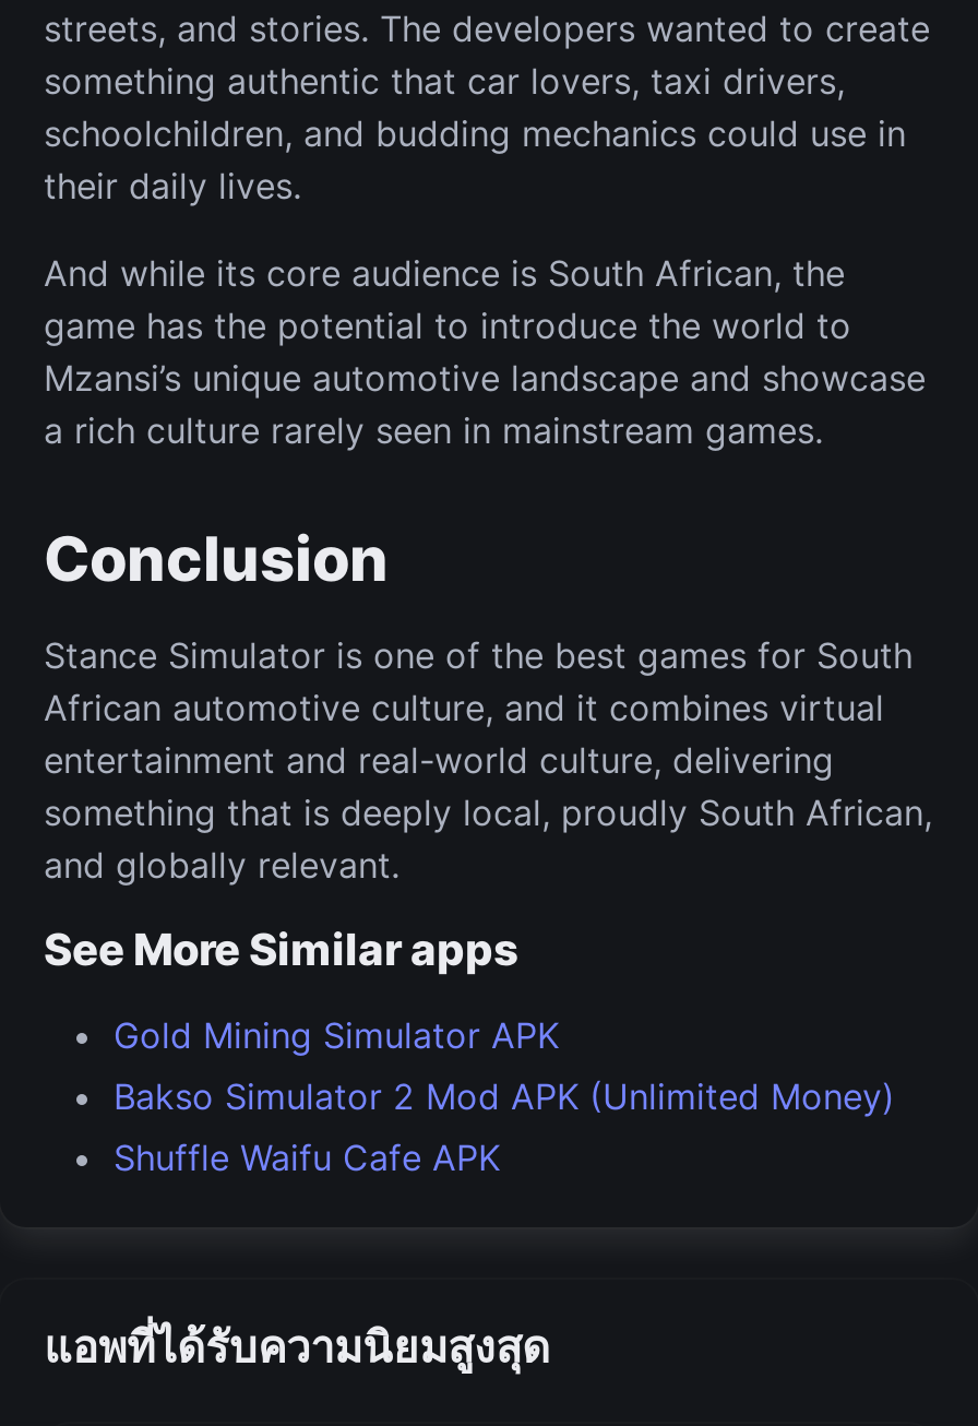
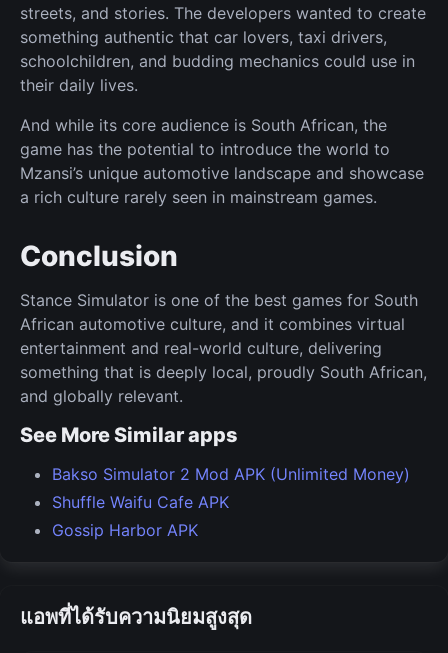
[114,1013,559,1057] Gold Mining Simulator APK -> none
moved [114,1074,895,1179] -> [52,464,410,512]: Bakso Simulator 2 Mod APK (Unlimited Money) | Shuffle Waifu Cafe APK
none -> [52,520,198,540] Gossip Harbor APK

